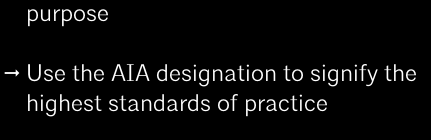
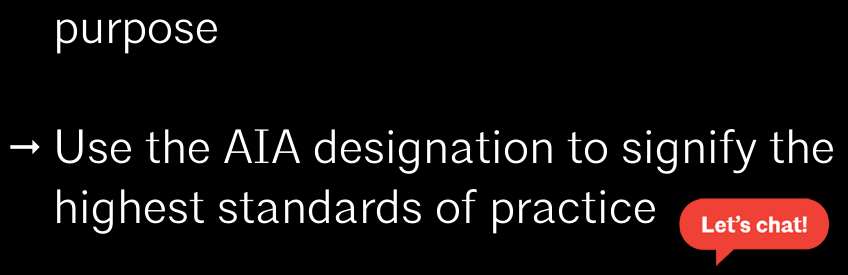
none -> [677,196,831,266] [image]

